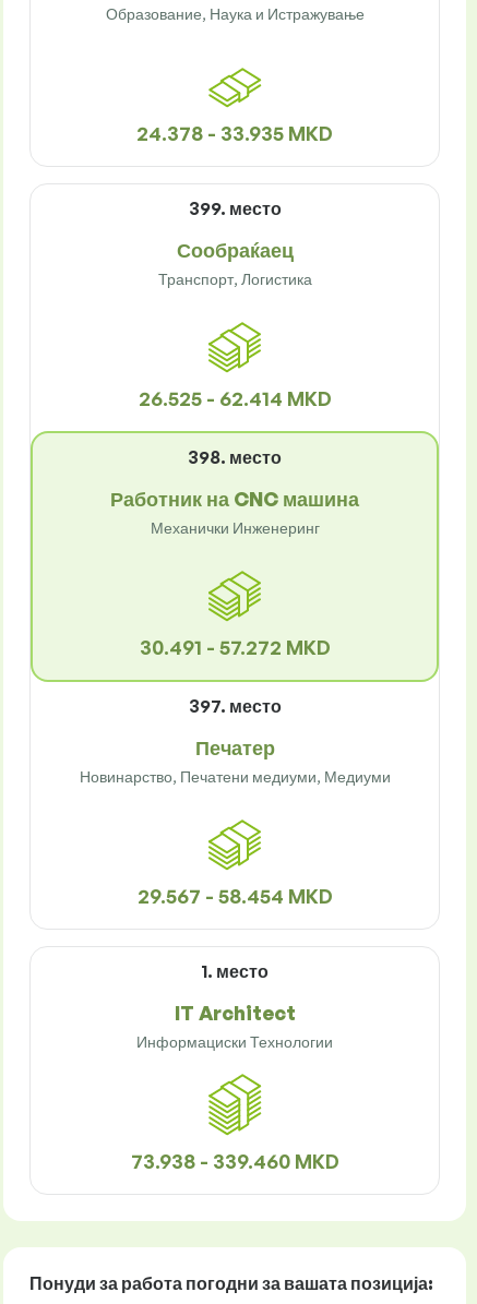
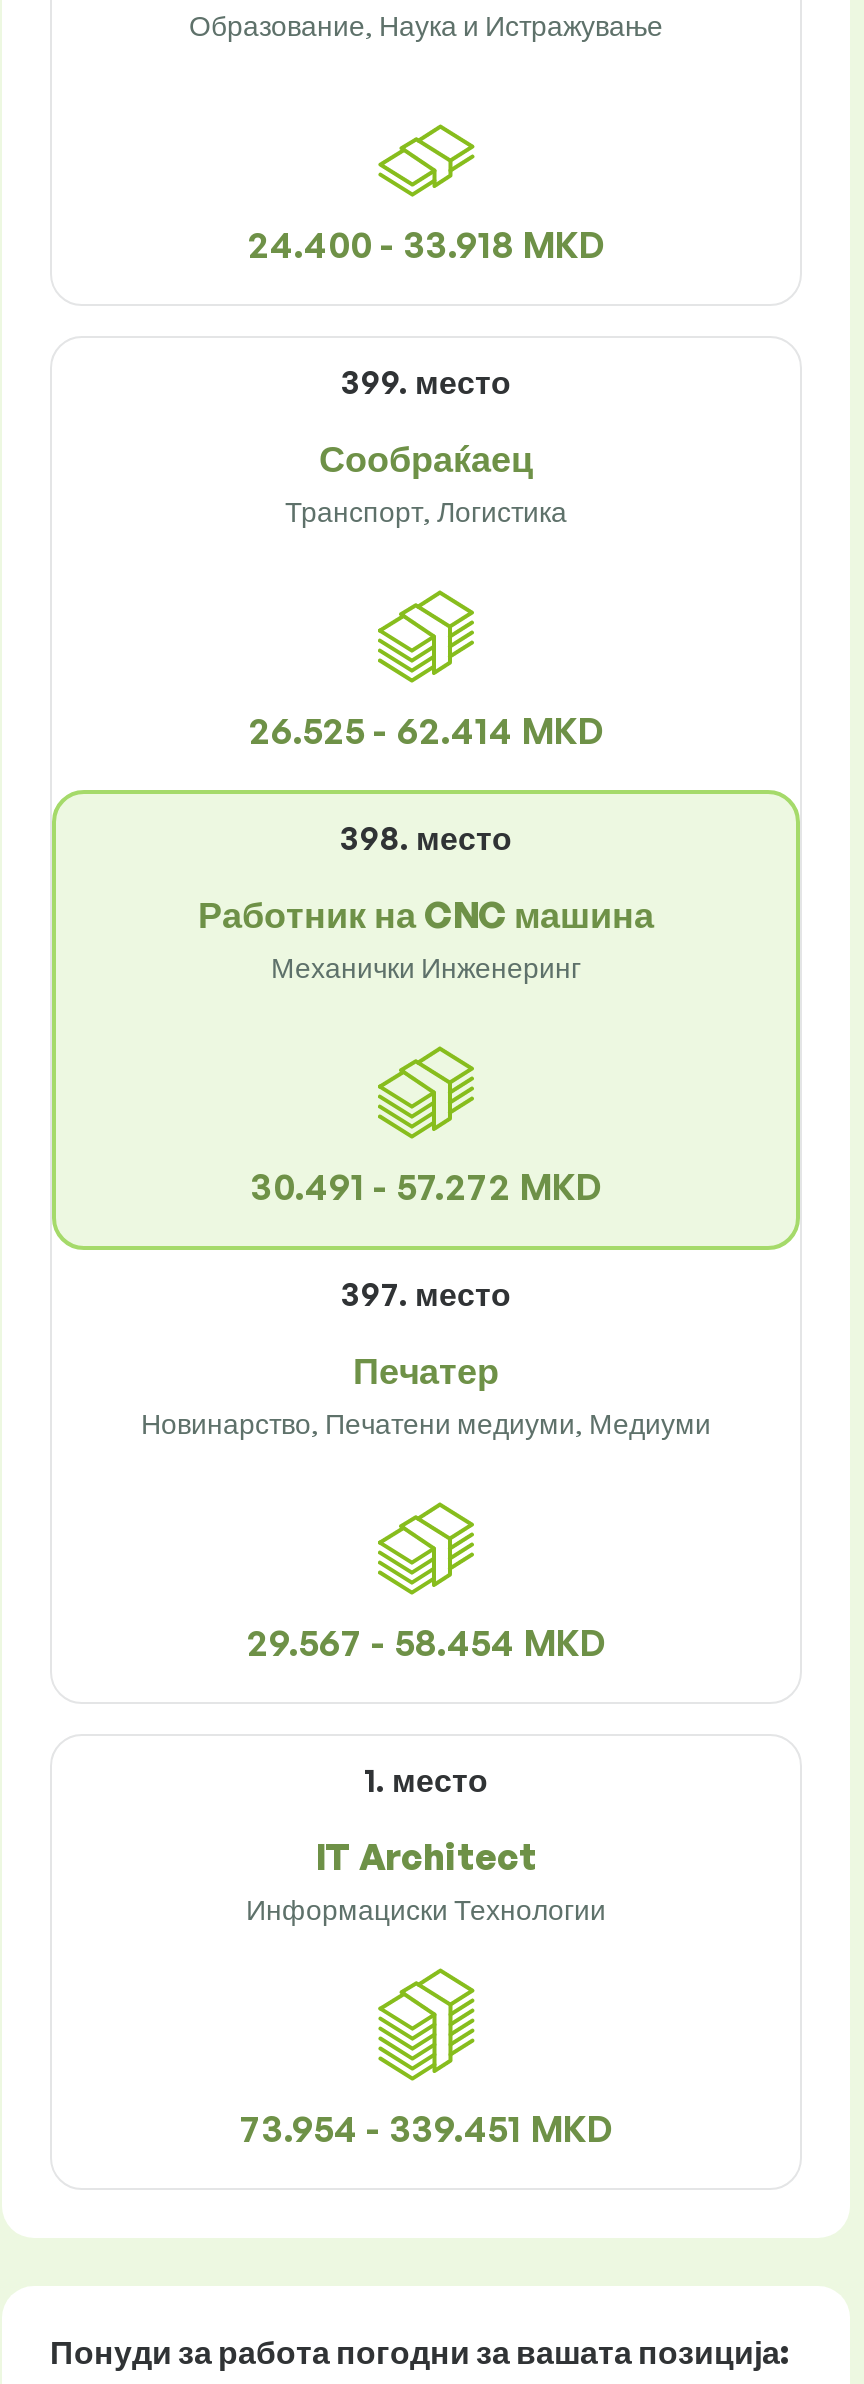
[136,121,333,145] 24.378 - 33.935 MKD -> [248,222,604,266] 24.400 - 33.918 MKD
[130,1149,339,1173] 73.938 - 339.460 MKD -> [240,2106,612,2150] 73.954 - 339.451 MKD

